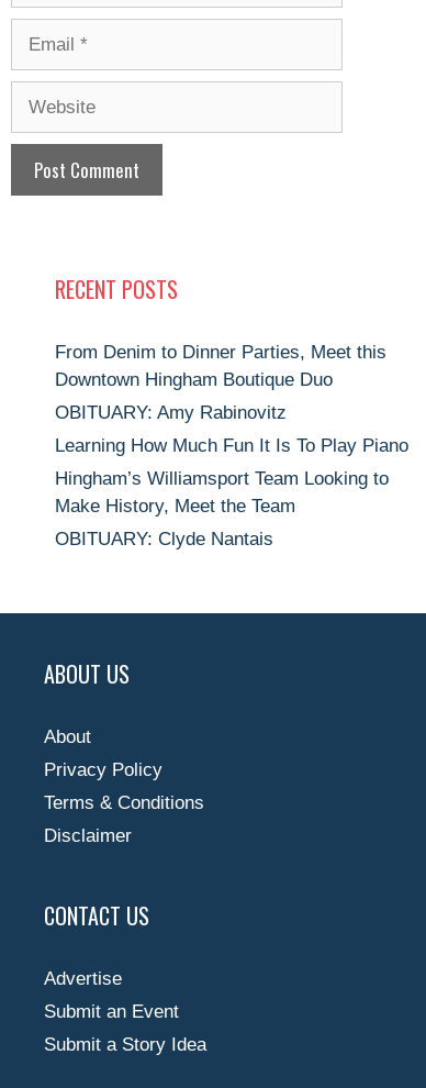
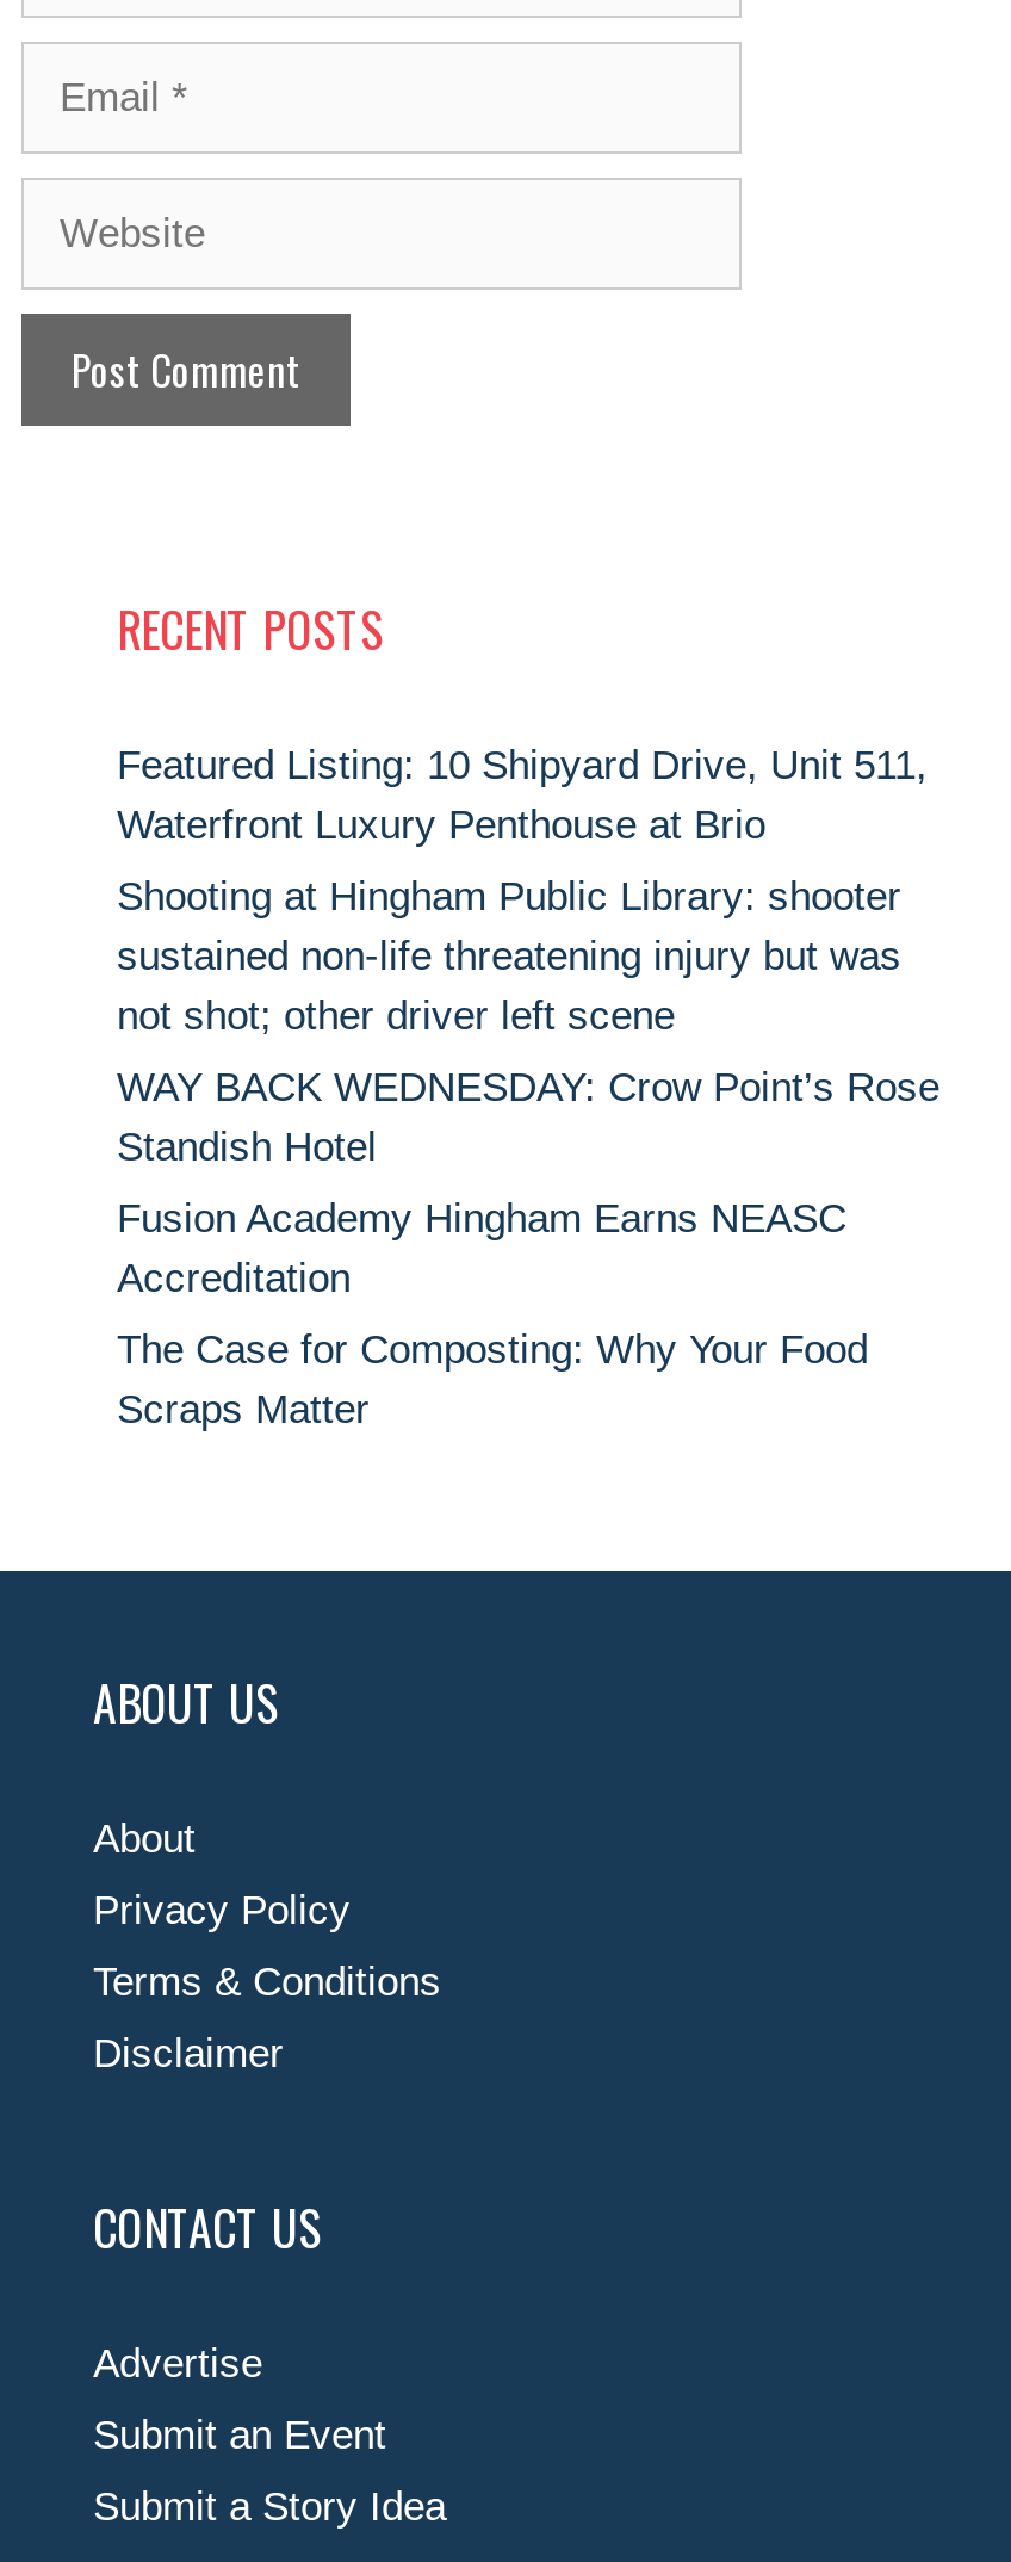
[55,341,386,390] From Denim to Dinner Parties, Meet this | Downtown Hingham Boutique Duo -> [117,744,928,849] Featured Listing: 10 Shipyard Drive, Unit 511, | Waterfront Luxury Penthouse at Brio
[55,402,287,423] OBITUARY: Amy Rabinovitz -> [117,875,901,1039] Shooting at Hingham Public Library: shooter | sustained non-life threatening injury but was | not shot; other driver left scene
[55,435,408,456] Learning How Much Fun It Is To Play Piano -> [117,1066,939,1171] WAY BACK WEDNESDAY: Crow Point’s Rose | Standish Hotel
[55,468,389,516] Hingham’s Williamsport Team Looking to | Make History, Meet the Team -> [117,1197,846,1302] Fusion Academy Hingham Earns NEASC | Accreditation
[55,528,273,549] OBITUARY: Clyde Nantais -> [117,1328,868,1433] The Case for Composting: Why Your Food | Scraps Matter

